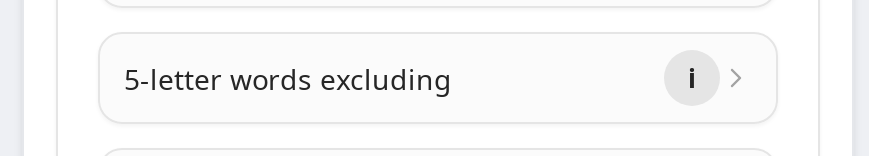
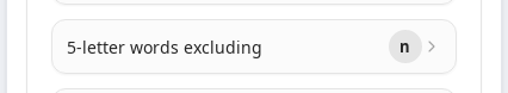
[688,59,696,95] i -> [400,35,411,57] n

